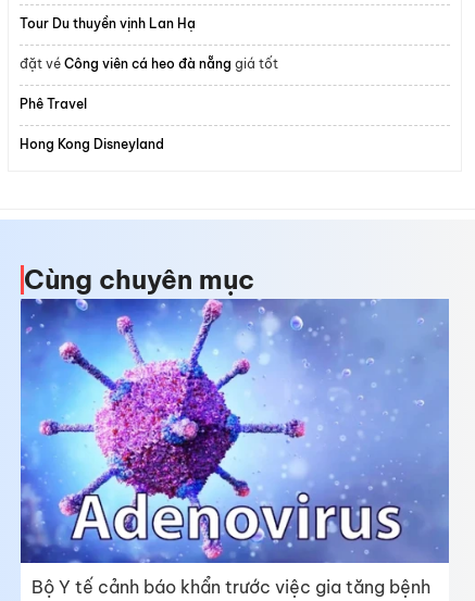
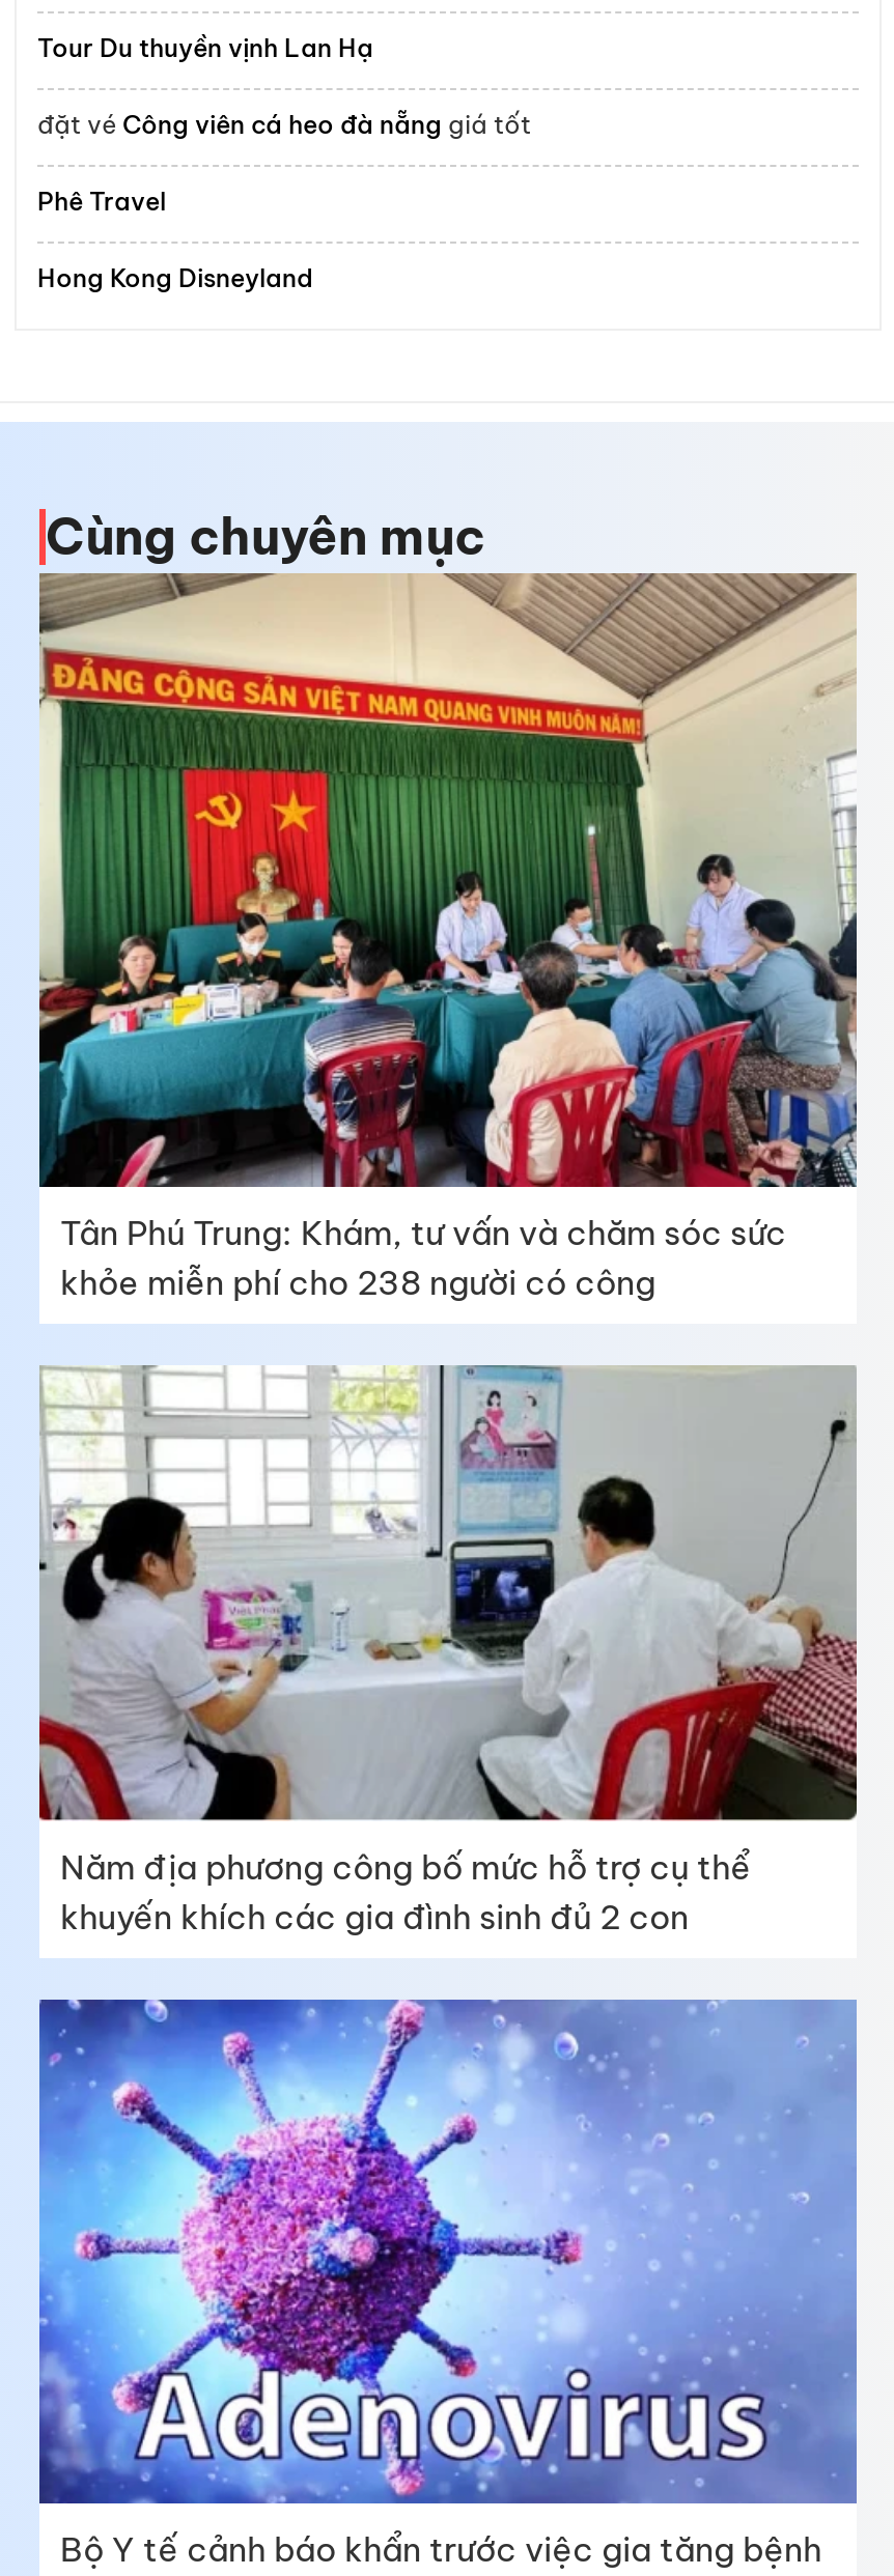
none -> [37,571,859,1302] [image] | Tân Phú Trung: Khám, tư vấn và chăm sóc sức | khỏe miễn phí cho 238 người có công
none -> [37,1326,859,1938] [image] | Năm địa phương công bố mức hỗ trợ cụ thể | khuyến khích các gia đình sinh đủ 2 con

